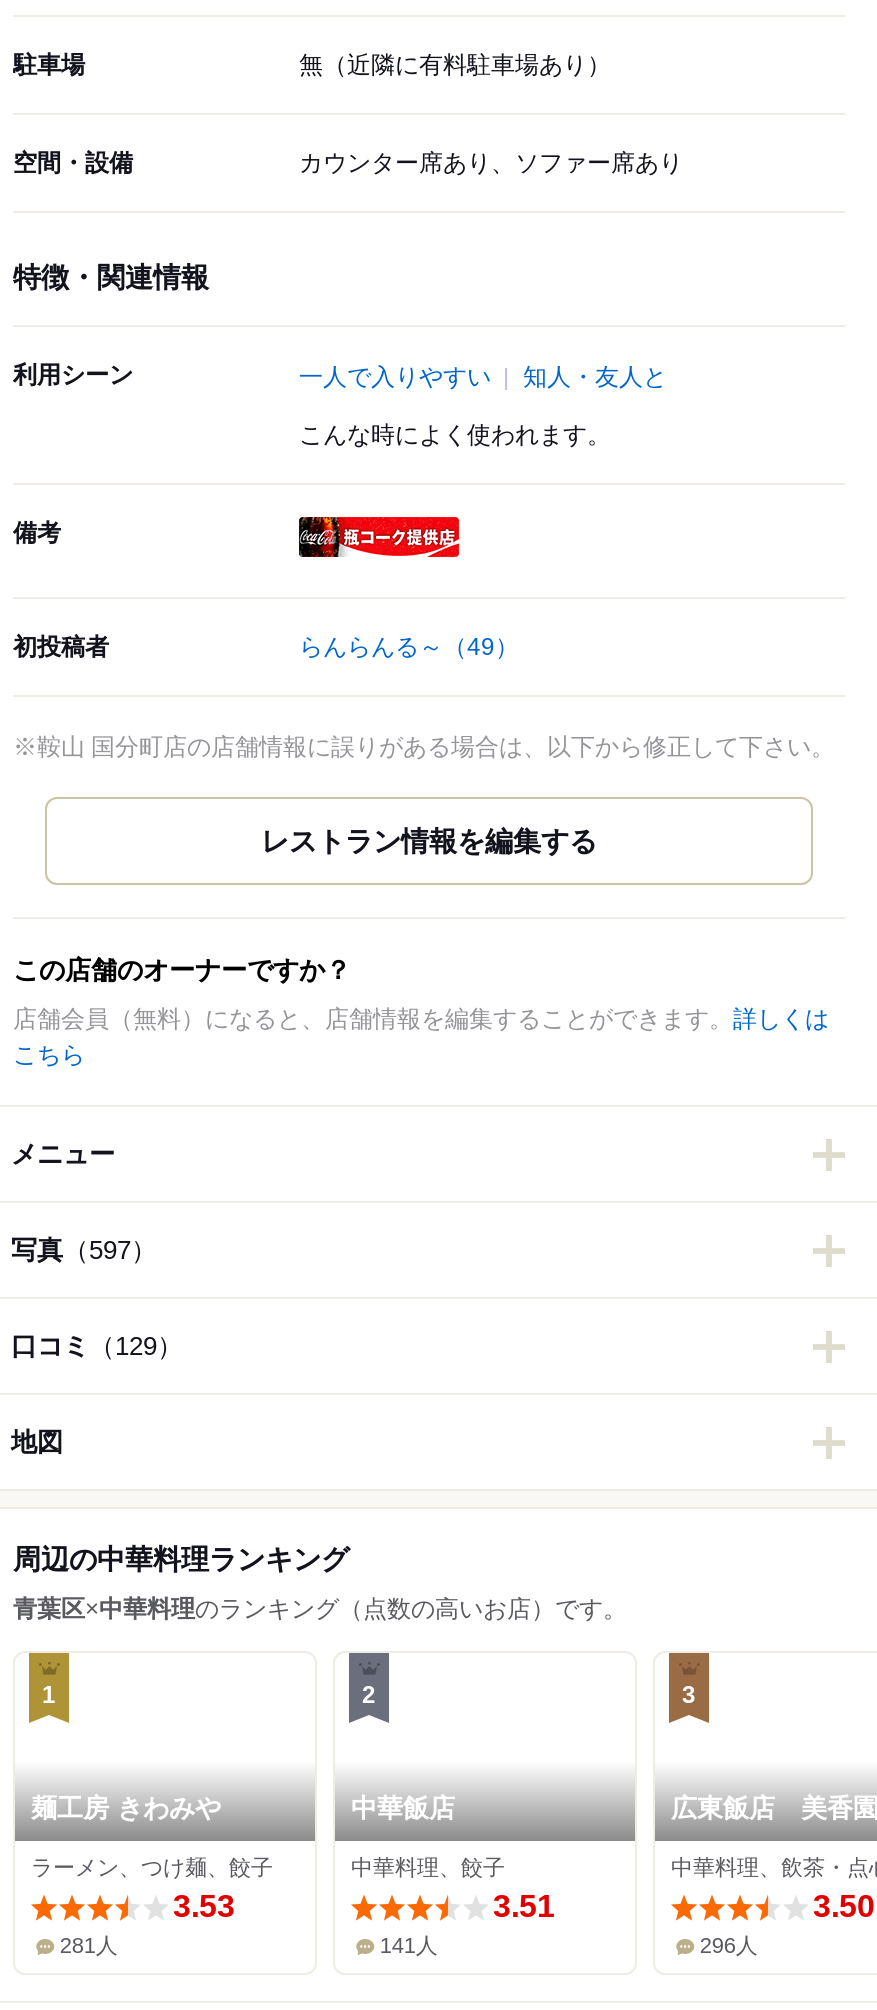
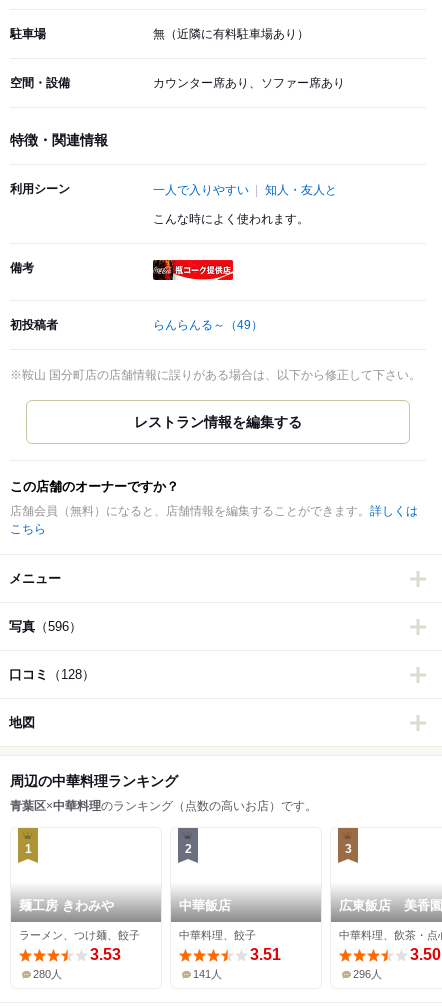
[11,1236,157,1266] 写真（597） -> [9,619,82,634] 写真（596）
[11,1332,183,1362] 口コミ（129） -> [9,667,95,682] 口コミ（128）
[60,1934,118,1958] 281人 -> [33,968,62,980] 280人

